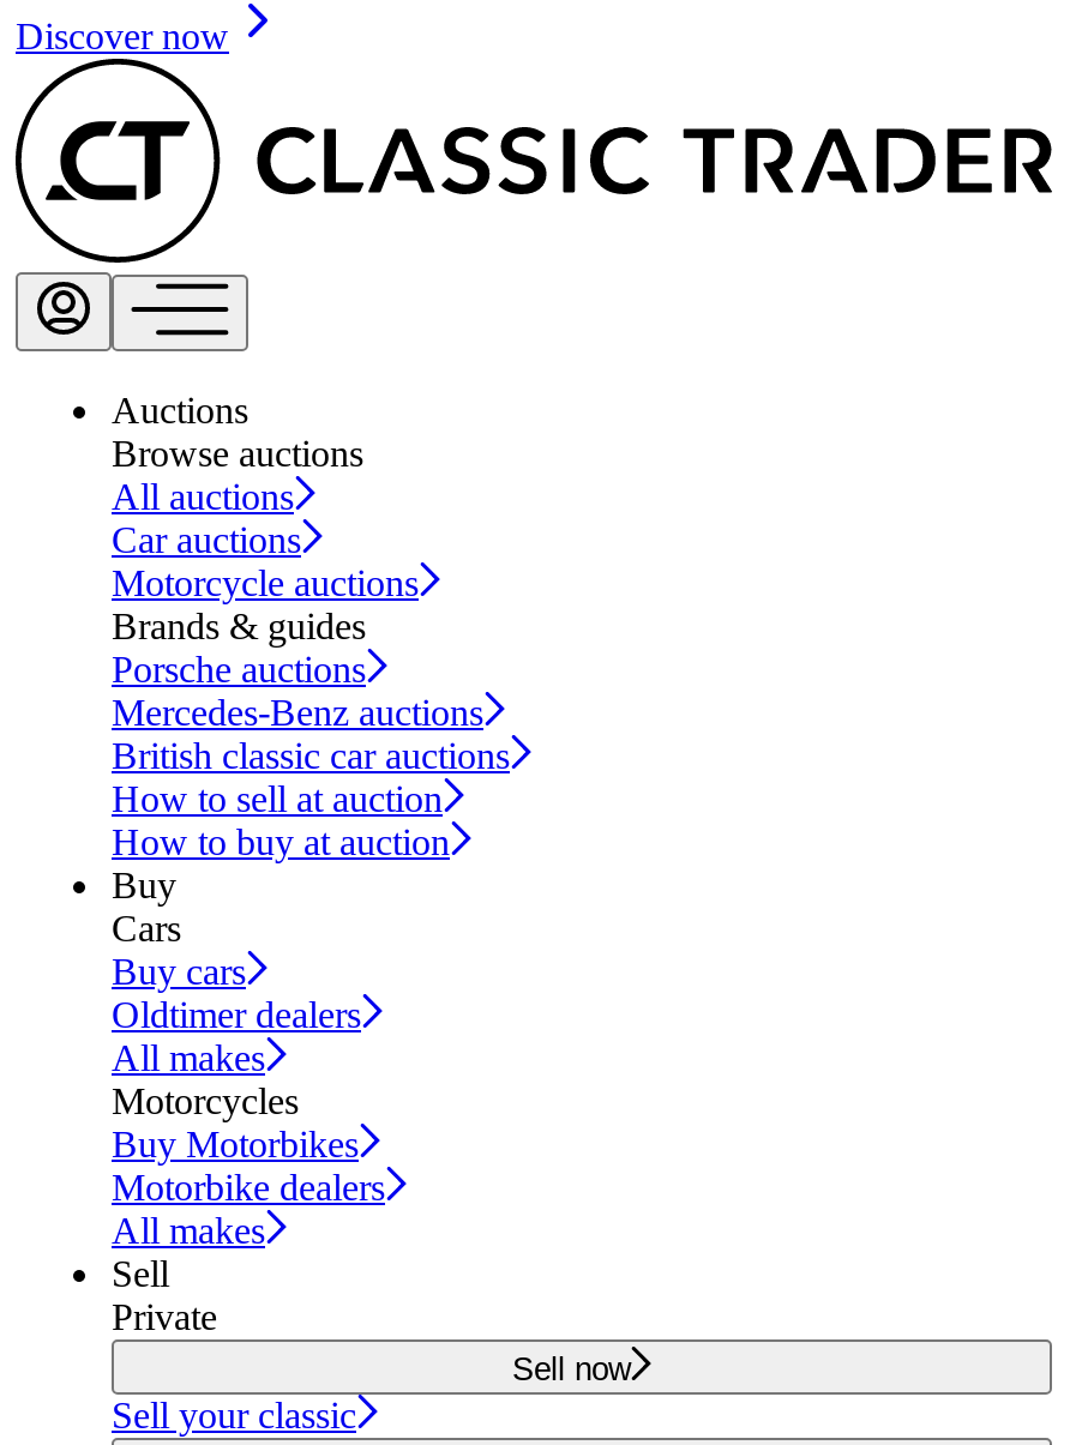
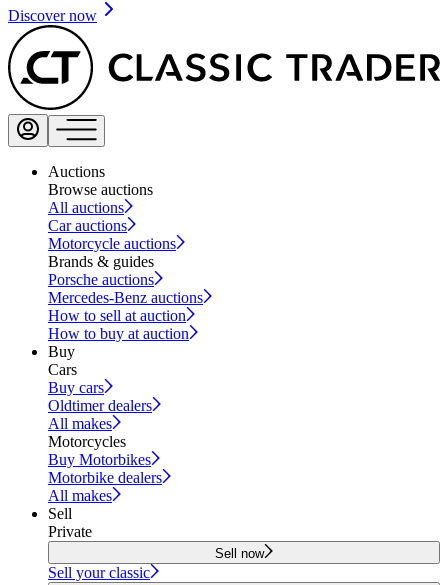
[112,735,510,776] British classic car auctions -> none

